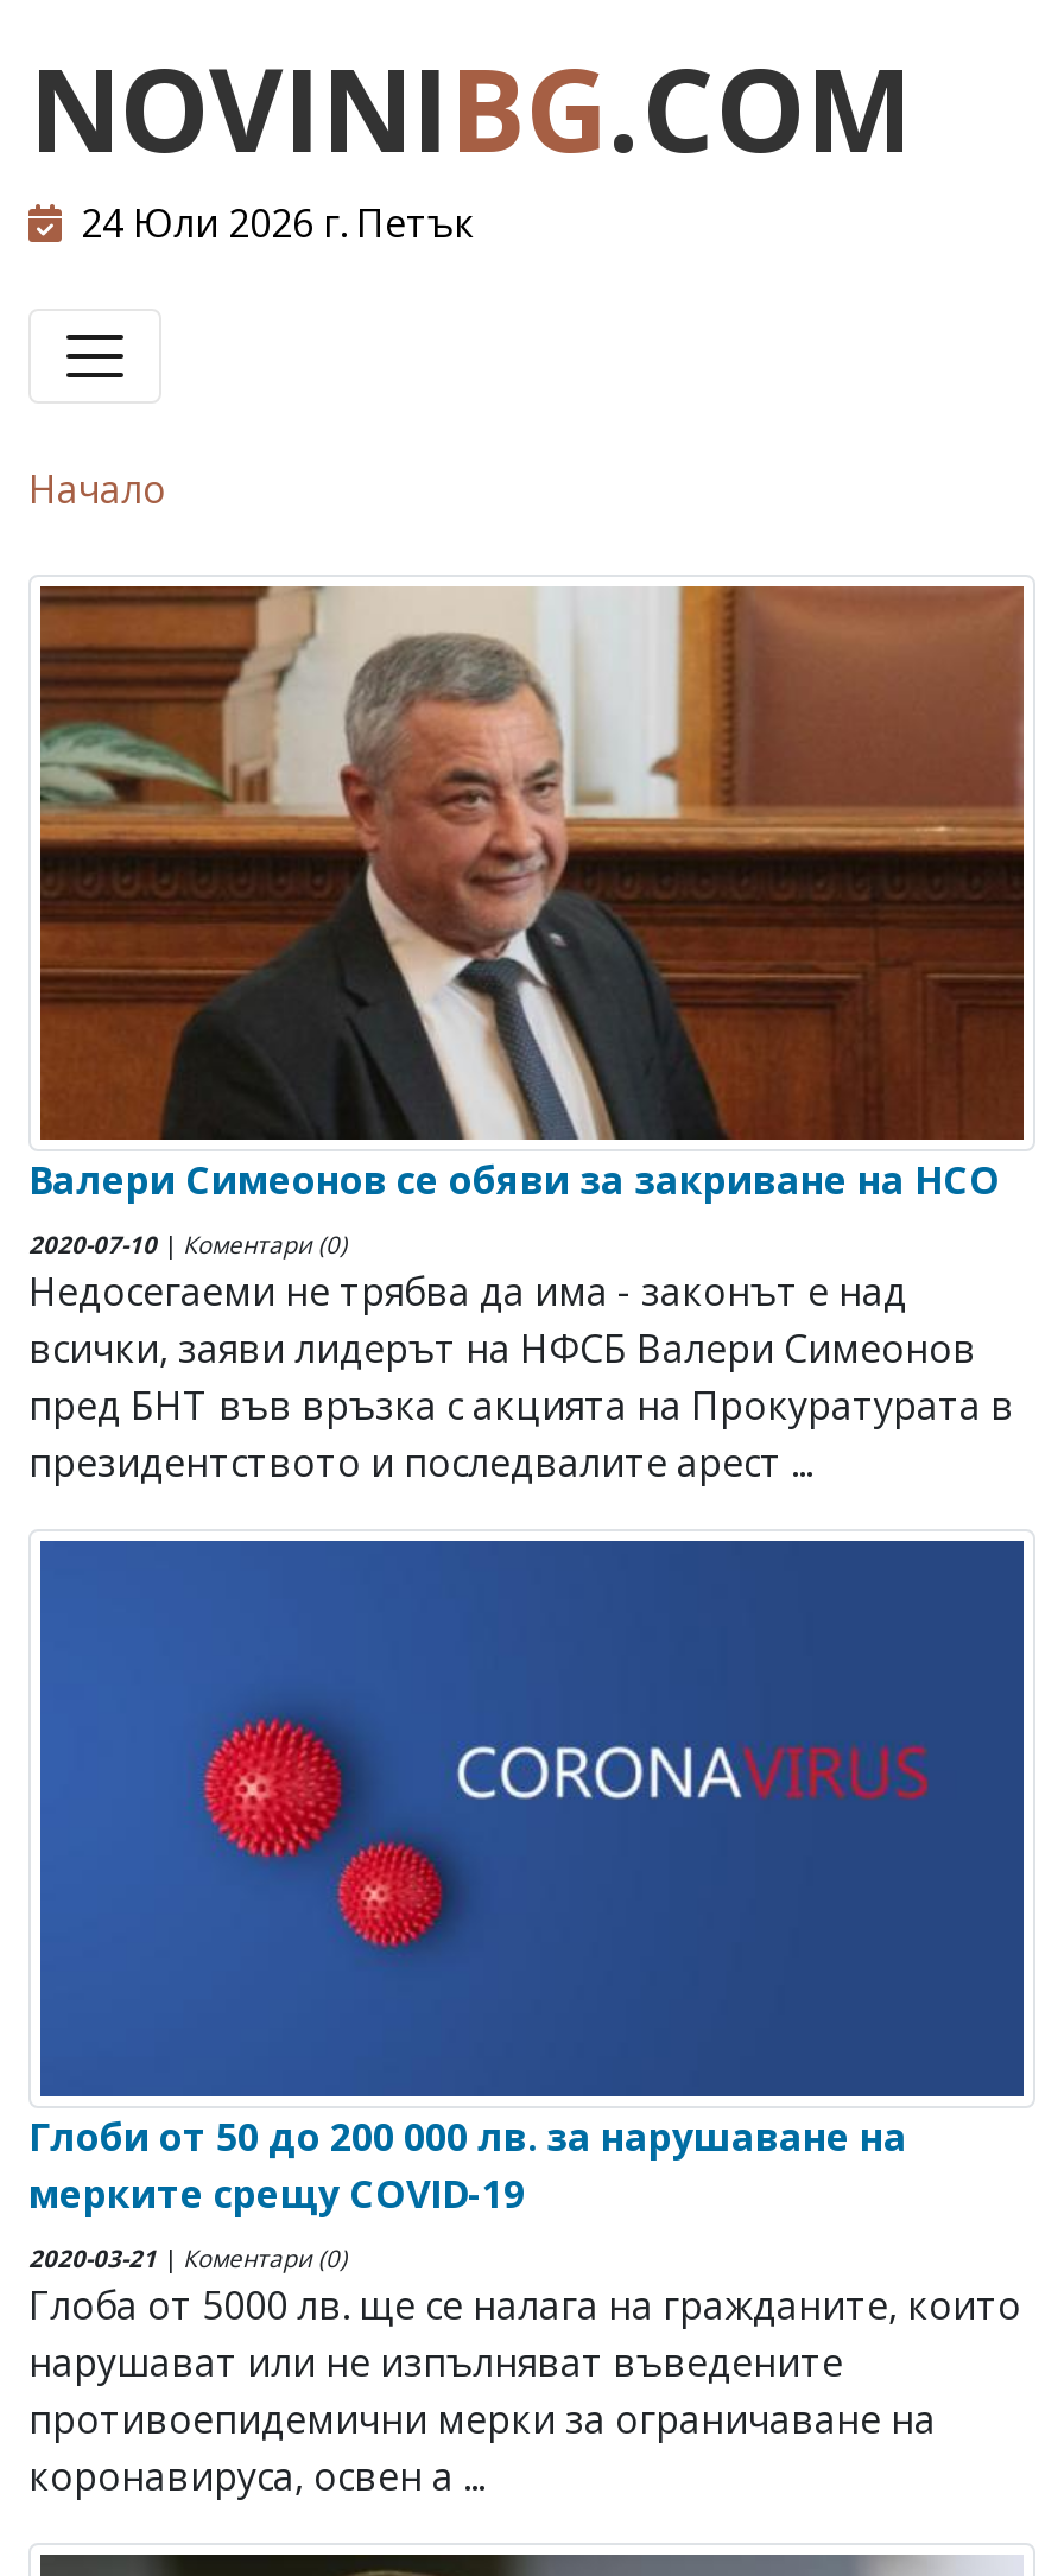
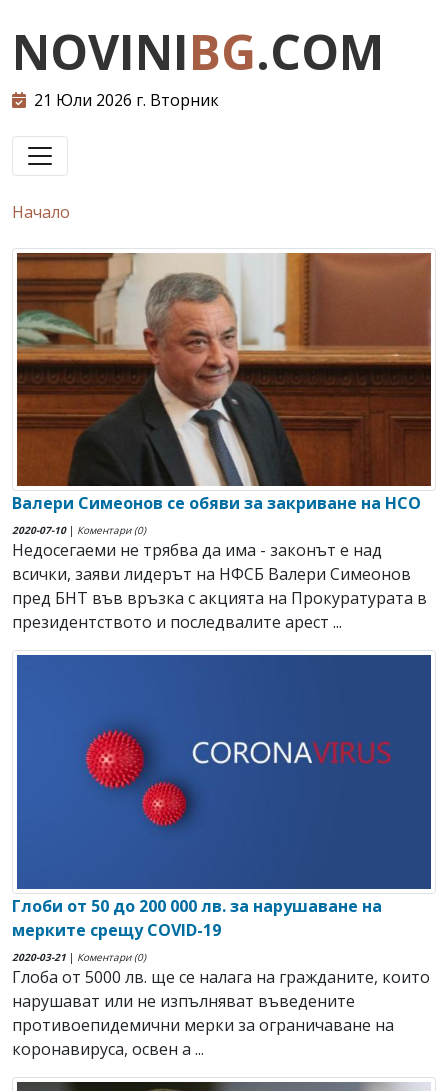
[71,197,475,249] 24 Юли 2026 г. Петък -> [30,89,219,111] 21 Юли 2026 г. Вторник

